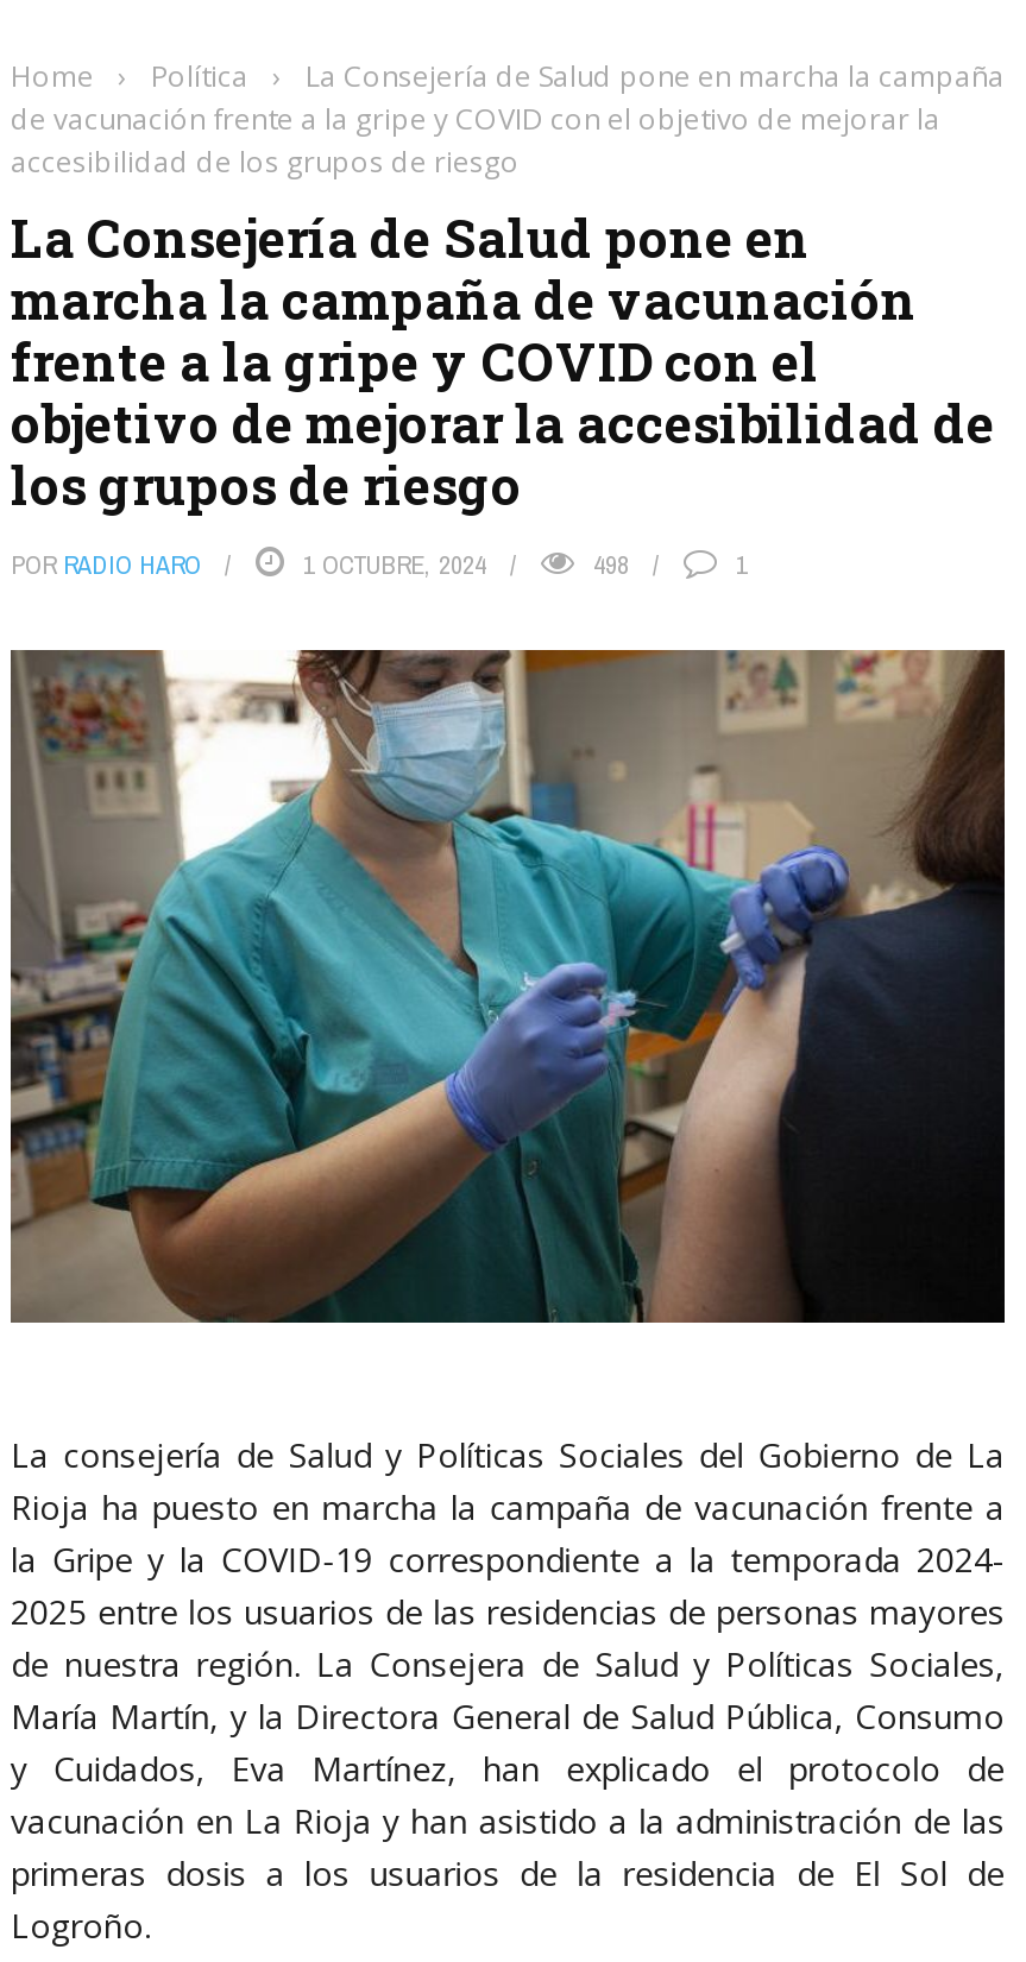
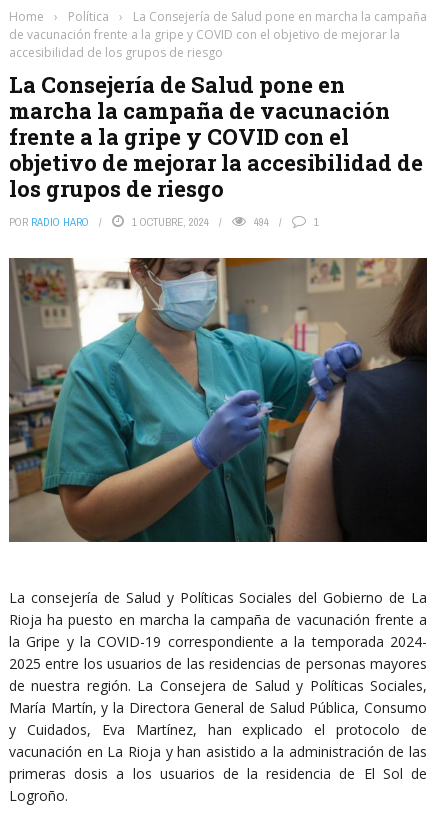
[593,549,629,582] 498 -> [254,215,269,229] 494

